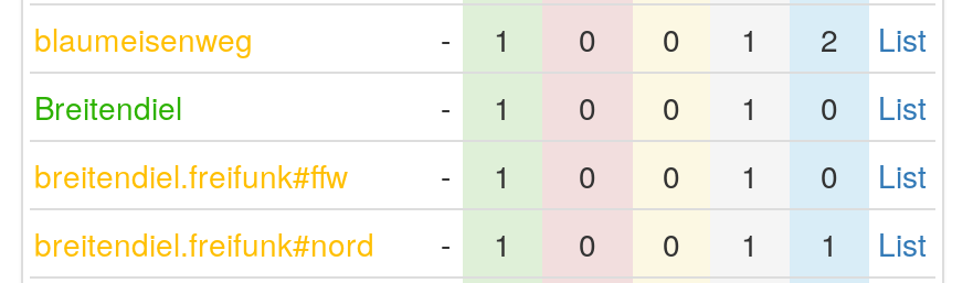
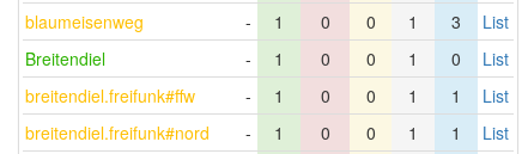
[821,17,838,61] 2 -> [451,10,461,33] 3
[821,153,838,197] 0 -> [451,84,461,107] 1

